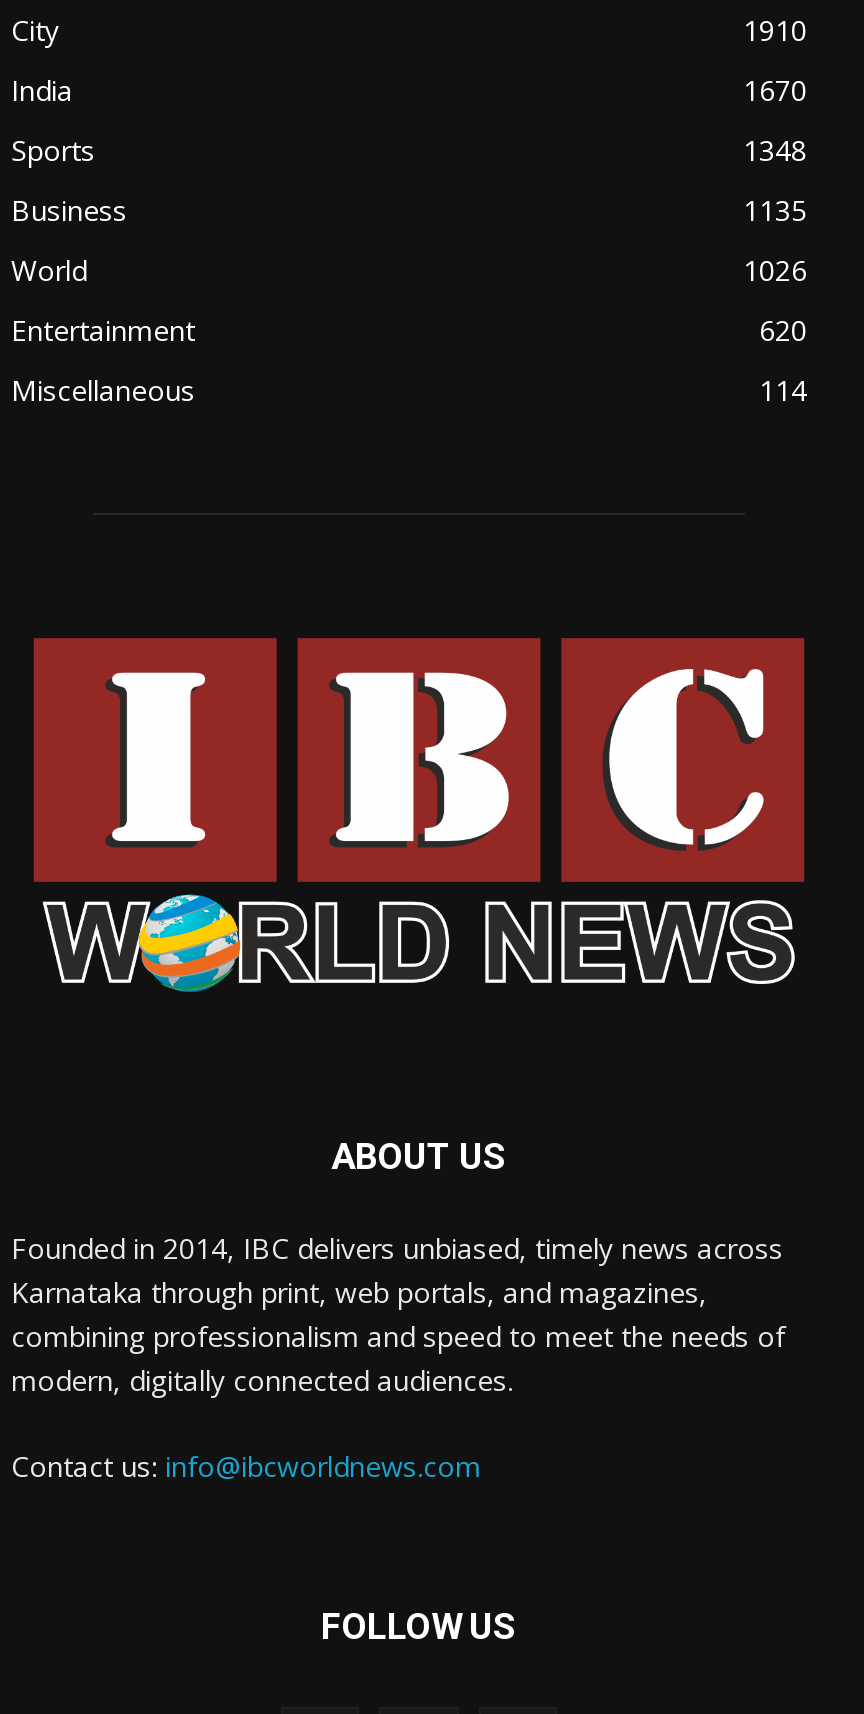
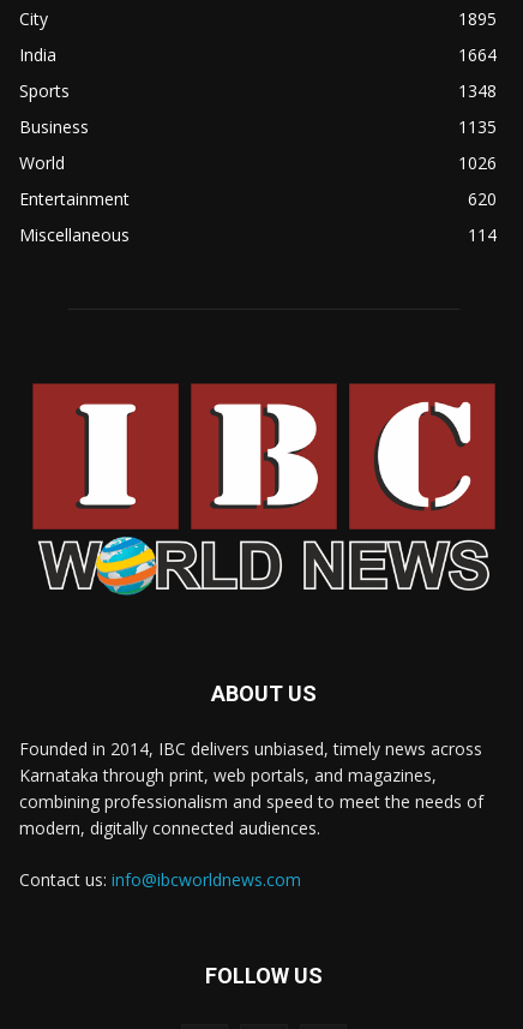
[743,12,807,50] 1910 -> [458,7,497,30] 1895
[743,72,807,110] 1670 -> [458,43,497,66] 1664

